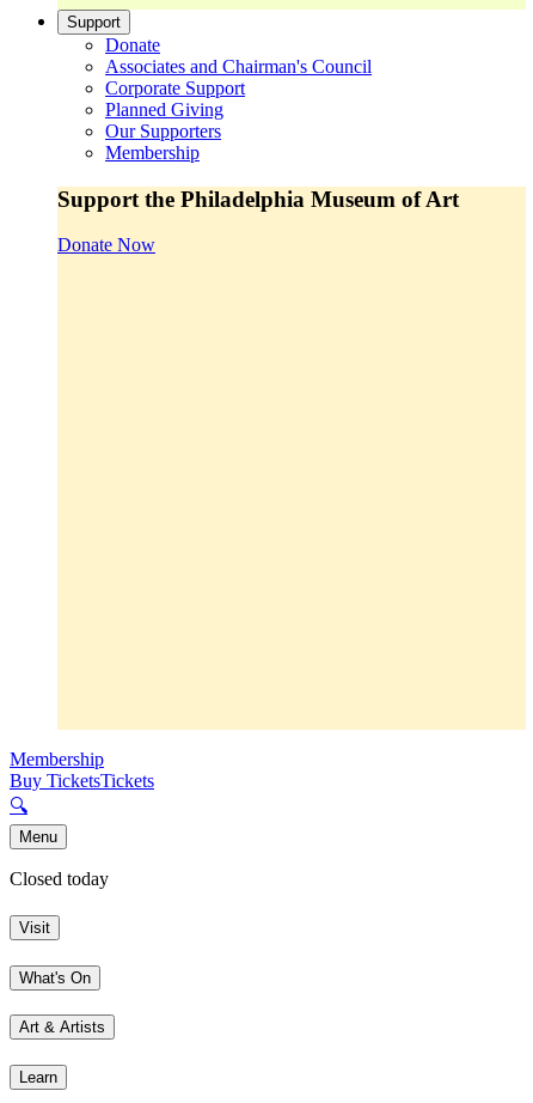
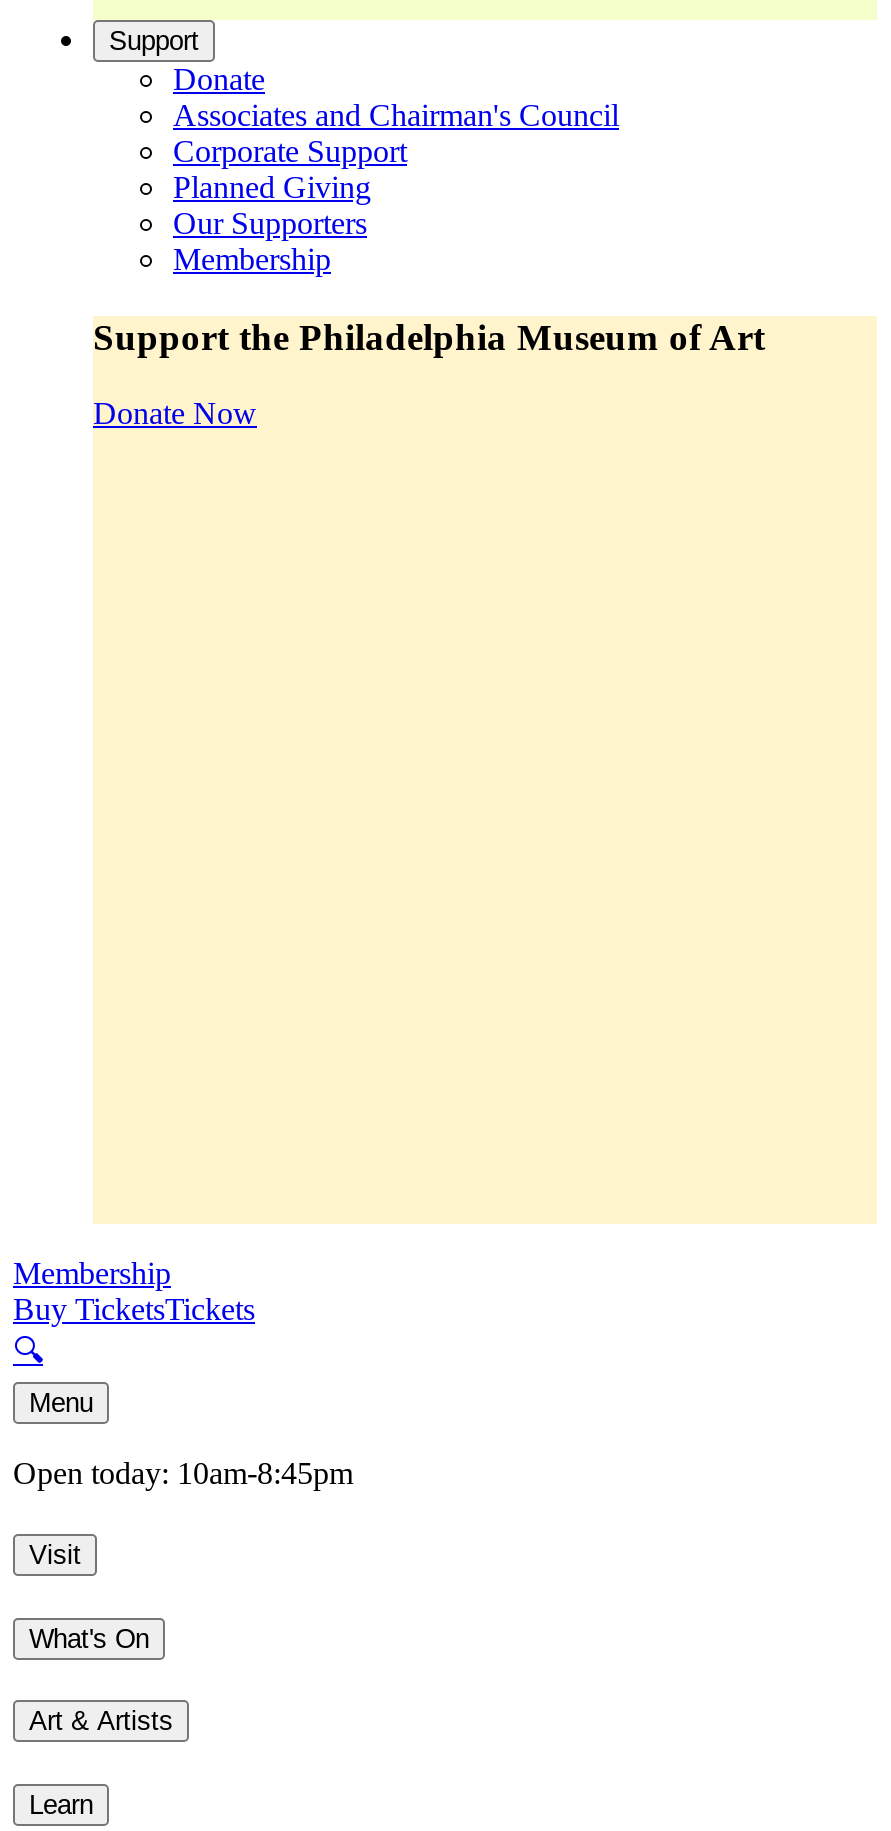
[10,869,109,889] Closed today -> [13,1457,353,1491] Open today: 10am-8:45pm

